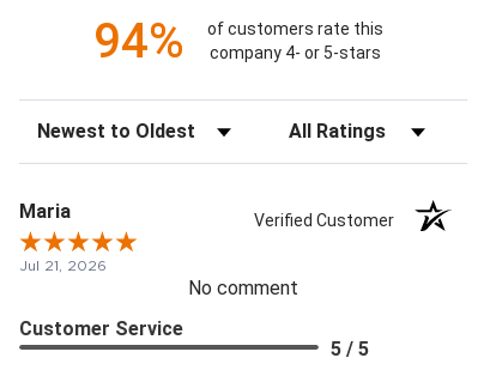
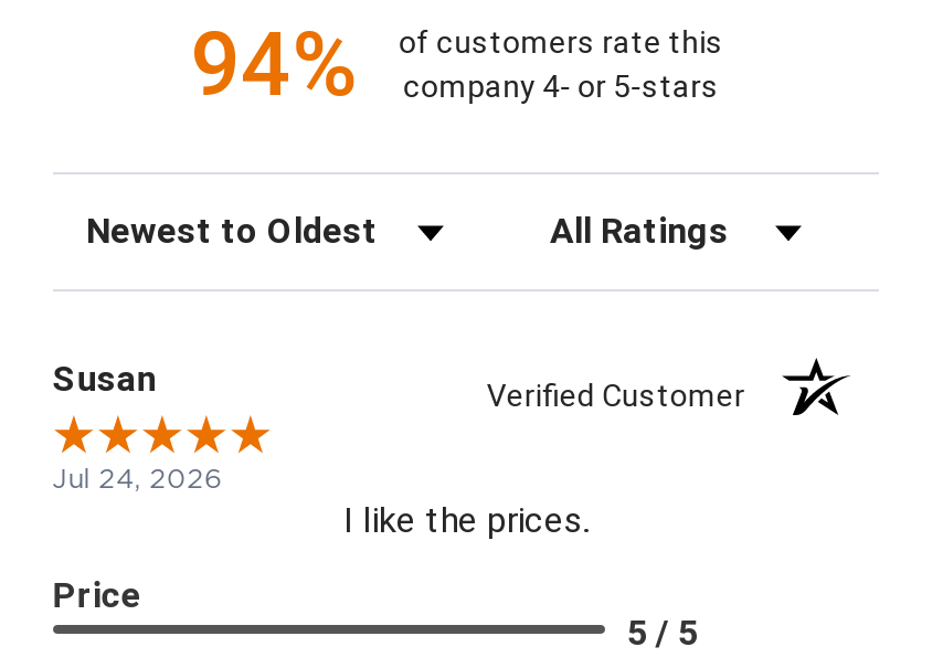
[19,200,70,223] Maria -> [53,358,156,399] Susan
[19,257,298,299] Jul 21, 2026 | No comment -> [53,464,589,541] Jul 24, 2026 | I like the prices.
[19,317,183,340] Customer Service -> [53,574,141,616] Price

